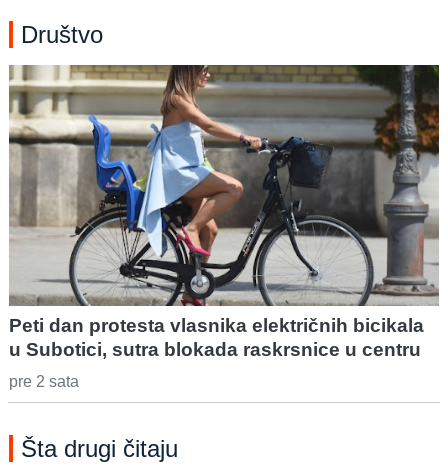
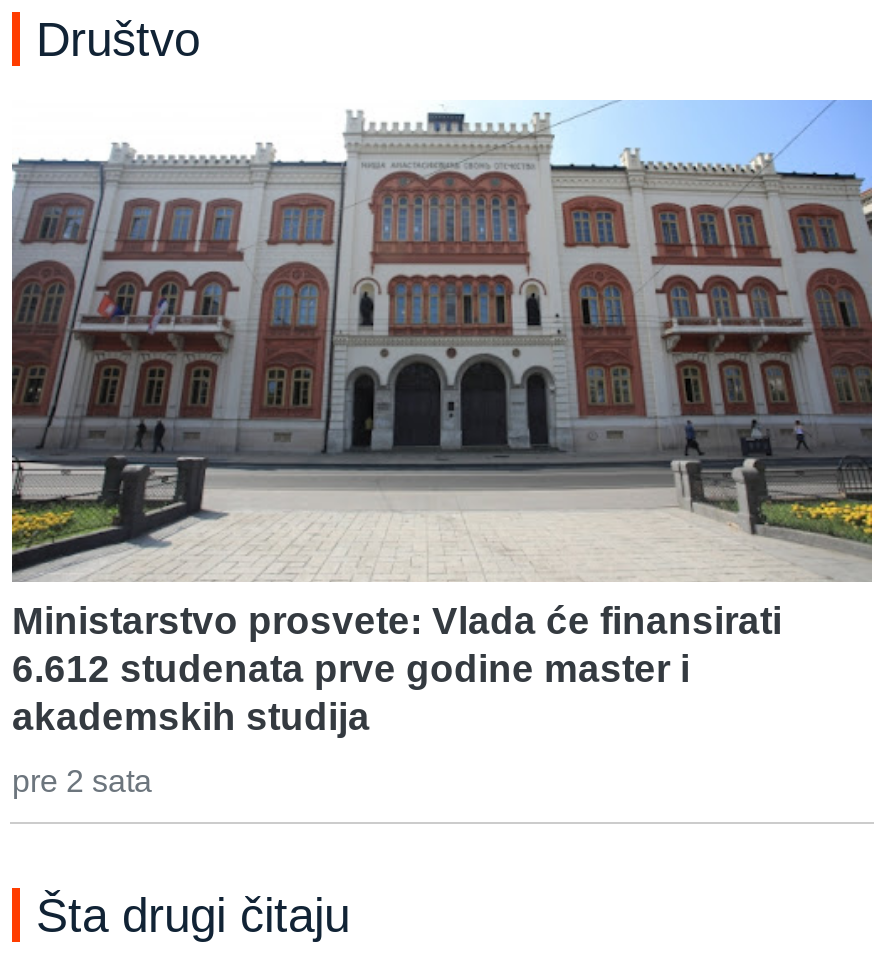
[8,64,440,360] [image] | Peti dan protesta vlasnika električnih bicikala | u Subotici, sutra blokada raskrsnice u centru -> [12,100,874,739] [image] | Ministarstvo prosvete: Vlada će finansirati | 6.612 studenata prve godine master i | akademskih studija

